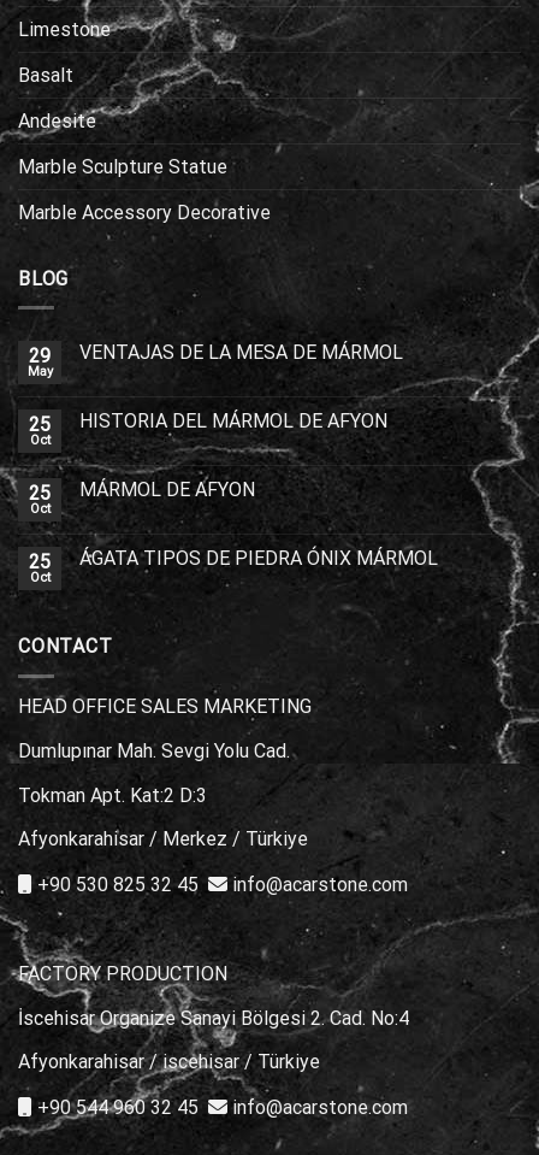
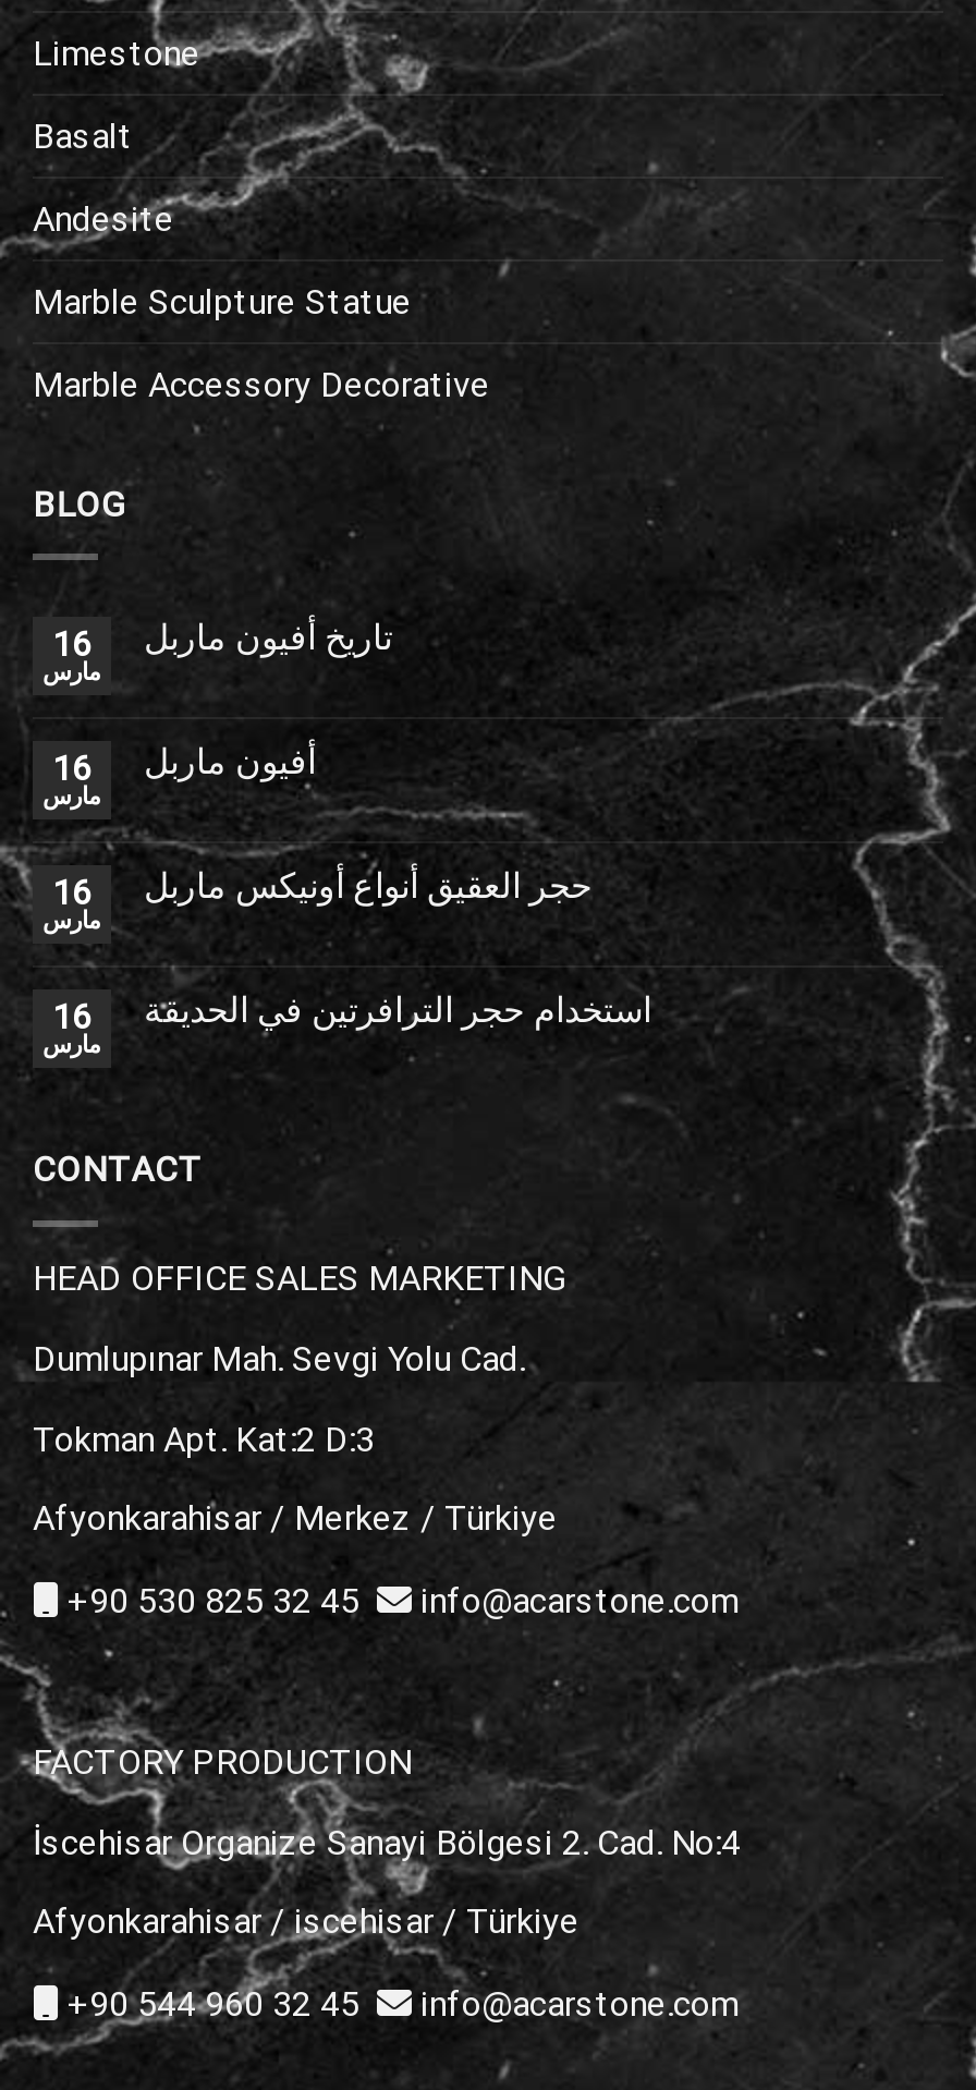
[27,345,52,380] 29 | May -> [42,624,101,687] 16 | مارس
[79,341,403,364] VENTAJAS DE LA MESA DE MÁRMOL -> [144,618,392,659] تاريخ أفيون ماربل
[29,414,51,449] 25 | Oct -> [42,748,101,812] 16 | مارس
[79,410,387,433] HISTORIA DEL MÁRMOL DE AFYON -> [144,742,316,783] أفيون ماربل
[29,482,51,517] 25 | Oct -> [42,873,101,936] 16 | مارس
[79,479,255,502] MÁRMOL DE AFYON -> [144,866,593,907] حجر العقيق أنواع أونيكس ماربل
[29,551,51,586] 25 | Oct -> [42,997,101,1060] 16 | مارس
[79,547,438,570] ÁGATA TIPOS DE PIEDRA ÓNIX MÁRMOL -> [144,990,651,1032] استخدام حجر الترافرتين في الحديقة

